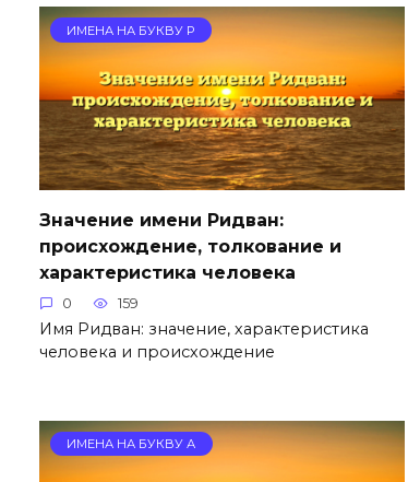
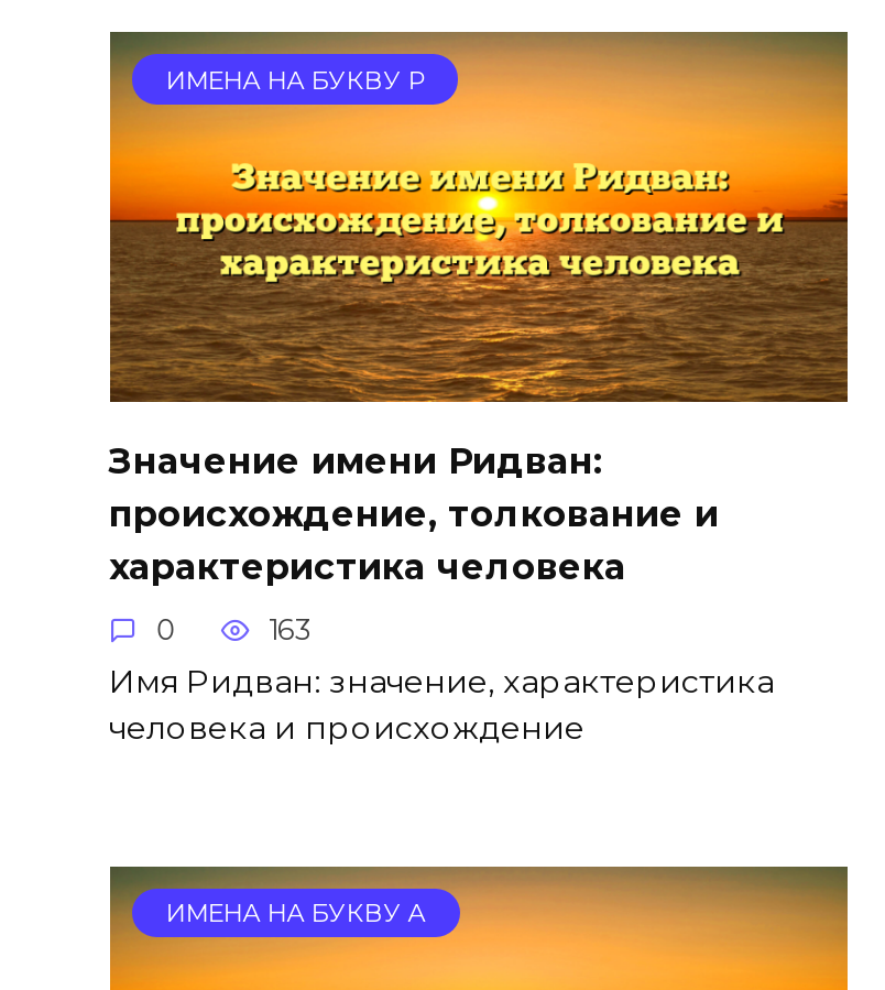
[118,296,139,312] 159 -> [269,614,313,647] 163

